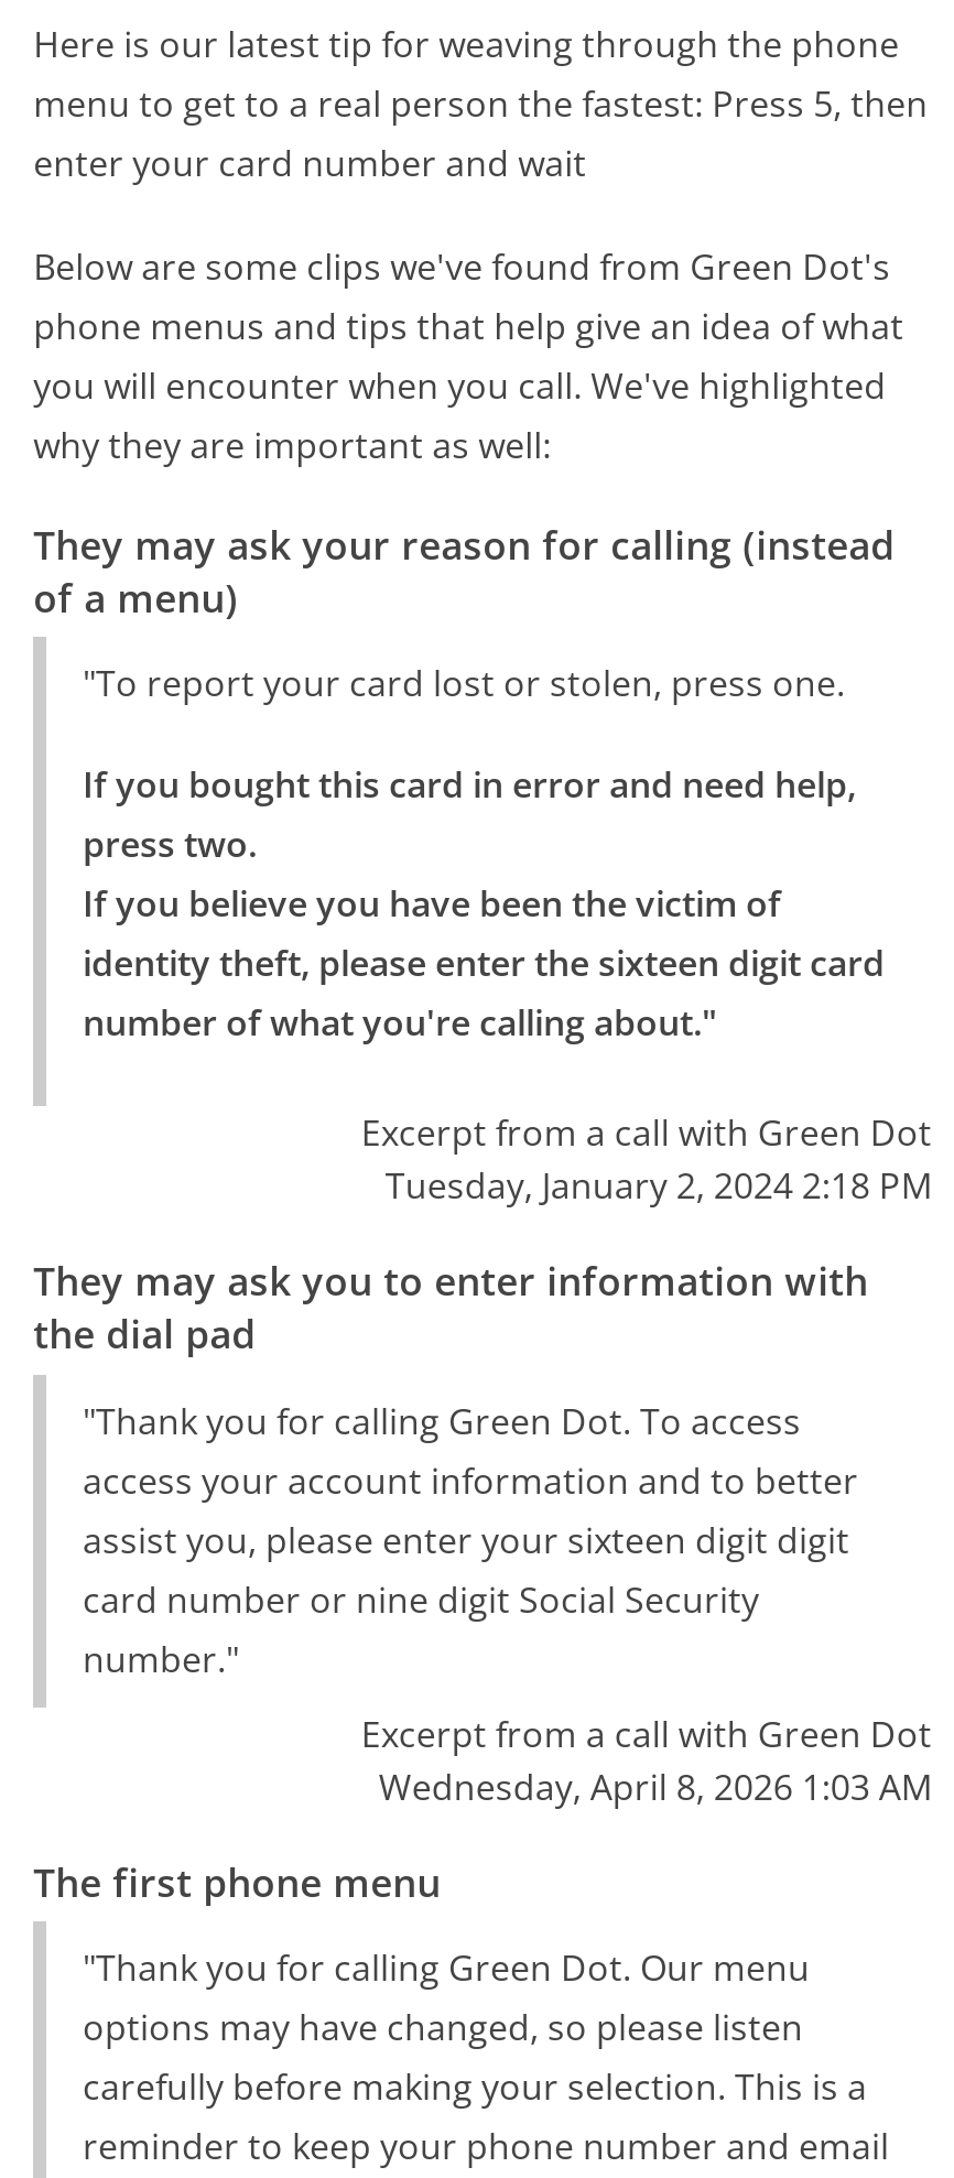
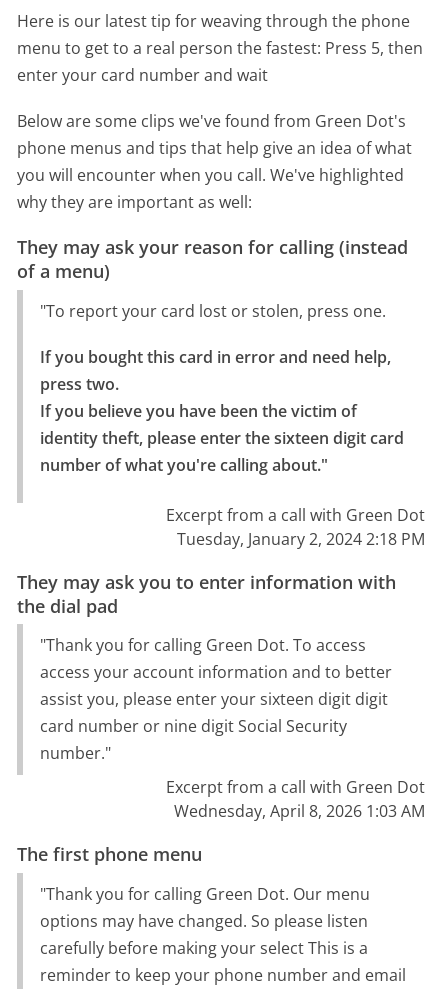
[83,2004,803,2052] options may have changed, so please listen -> [39,910,367,932] options may have changed. So please listen
[83,2063,867,2112] carefully before making your selection. This is a -> [39,937,367,959] carefully before making your select This is a

